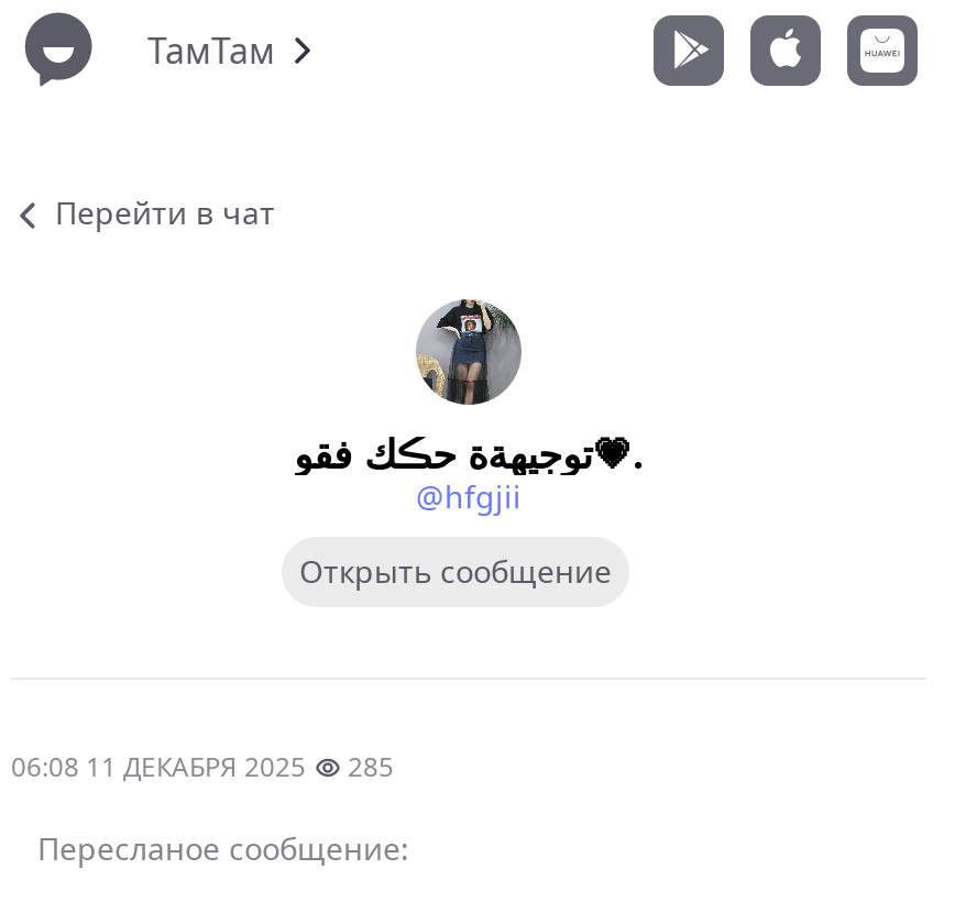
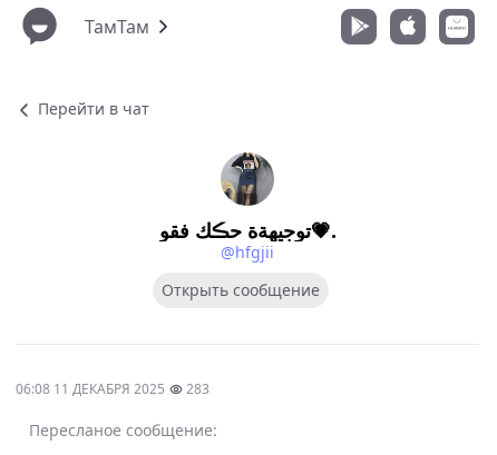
[11,748,394,785] 06:08 11 ДЕКАБРЯ 2025 285 -> [16,379,209,398] 06:08 11 ДЕКАБРЯ 2025 283

